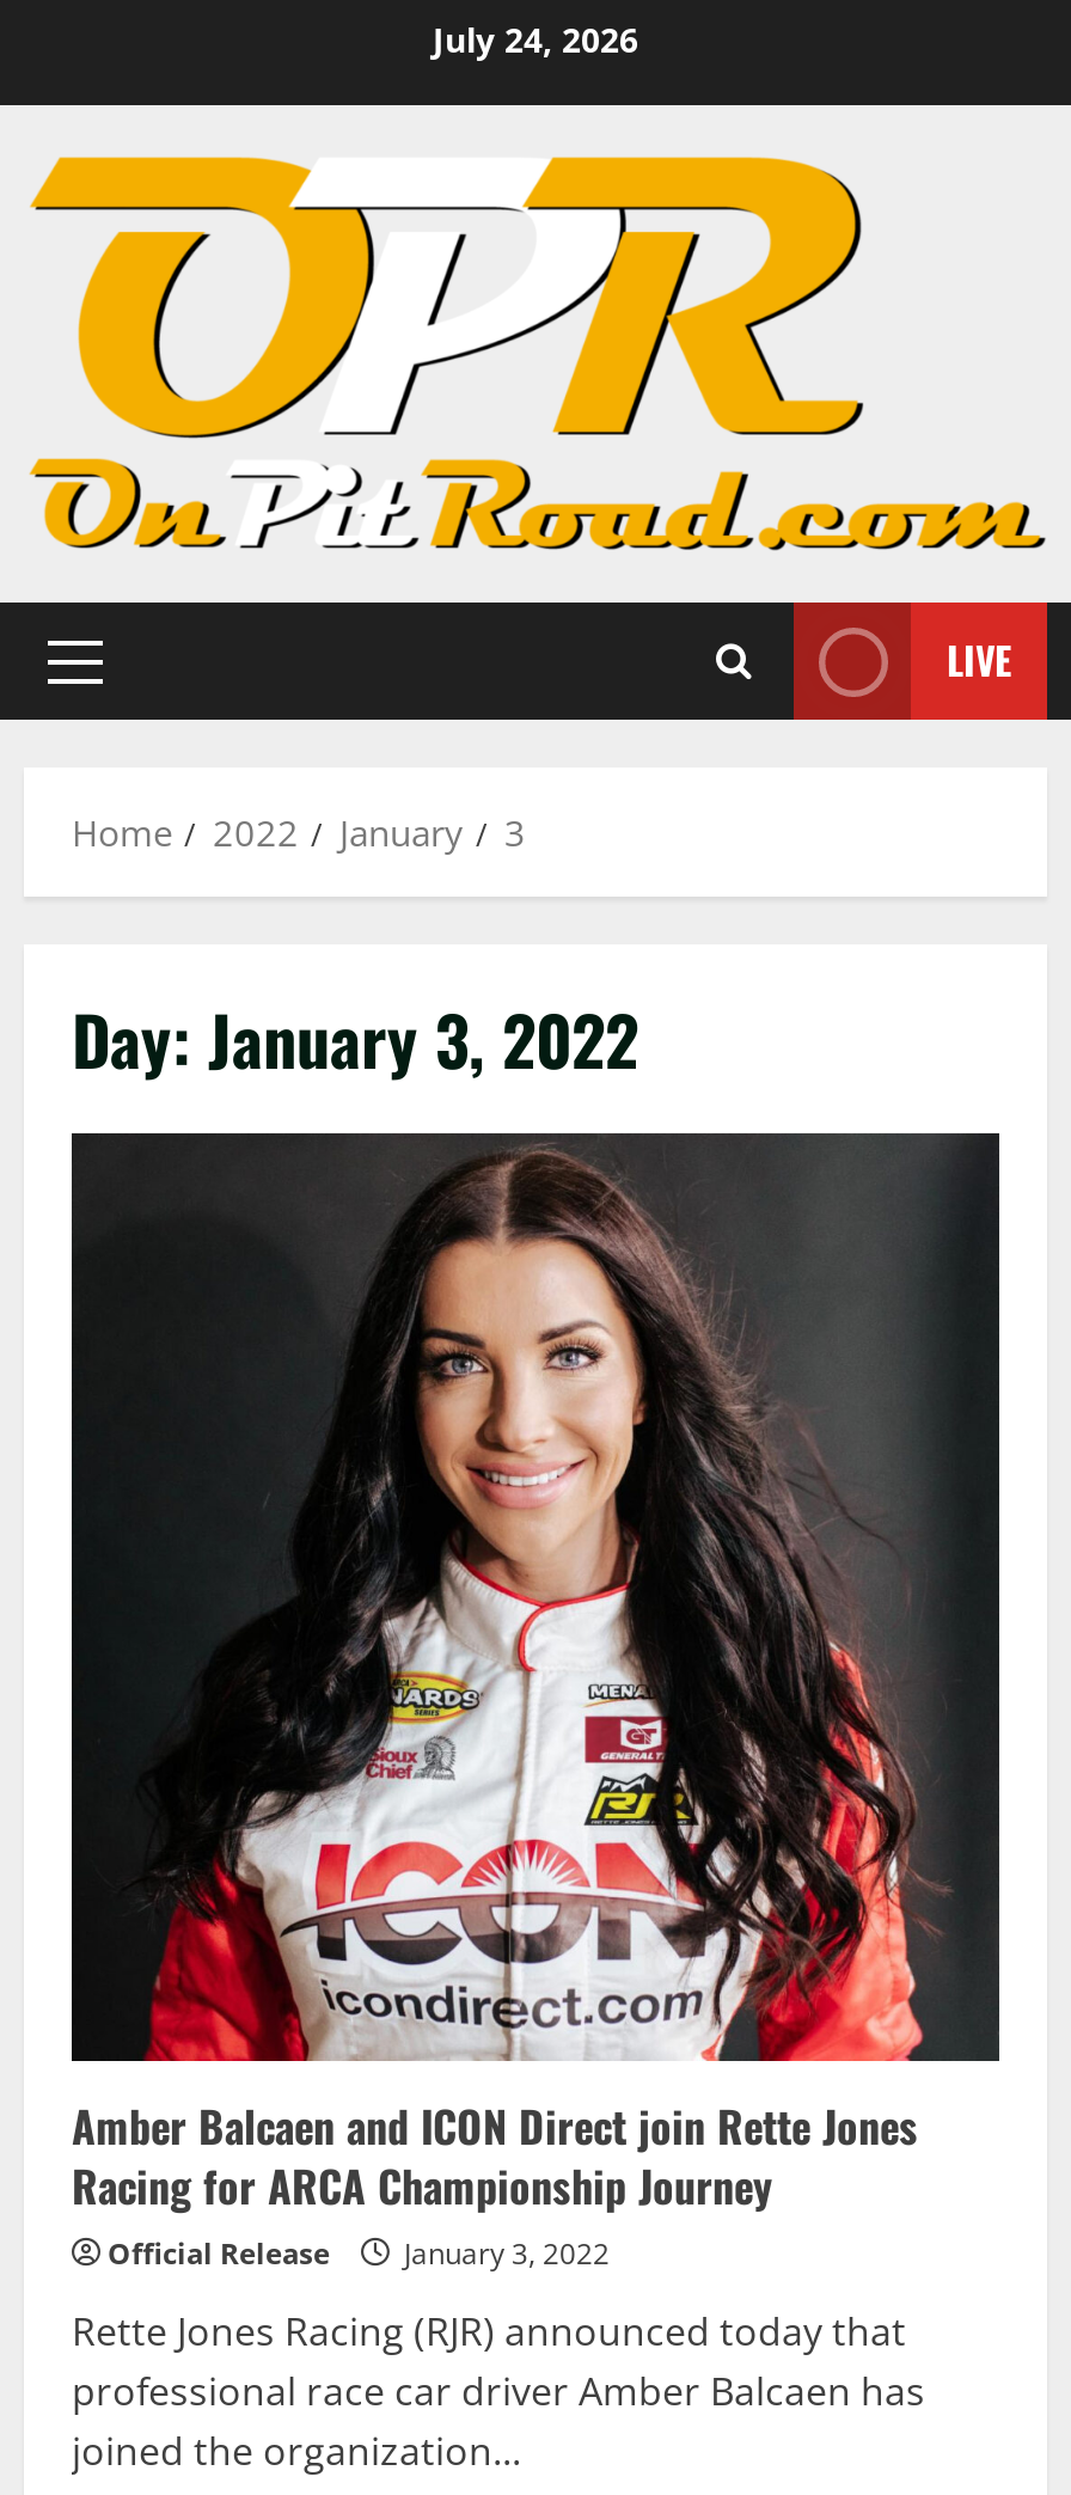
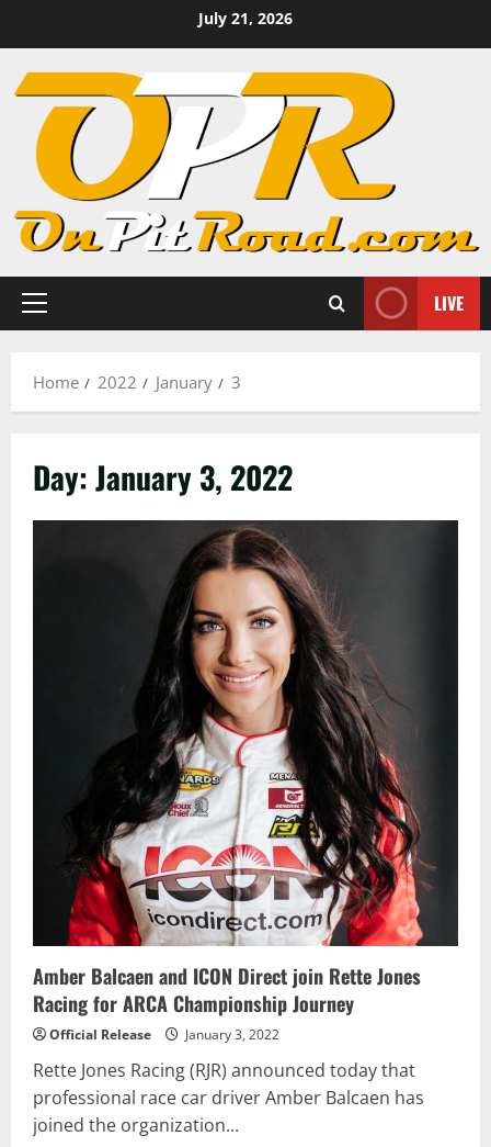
[433,17,638,62] July 24, 2026 -> [198,8,293,29] July 21, 2026

